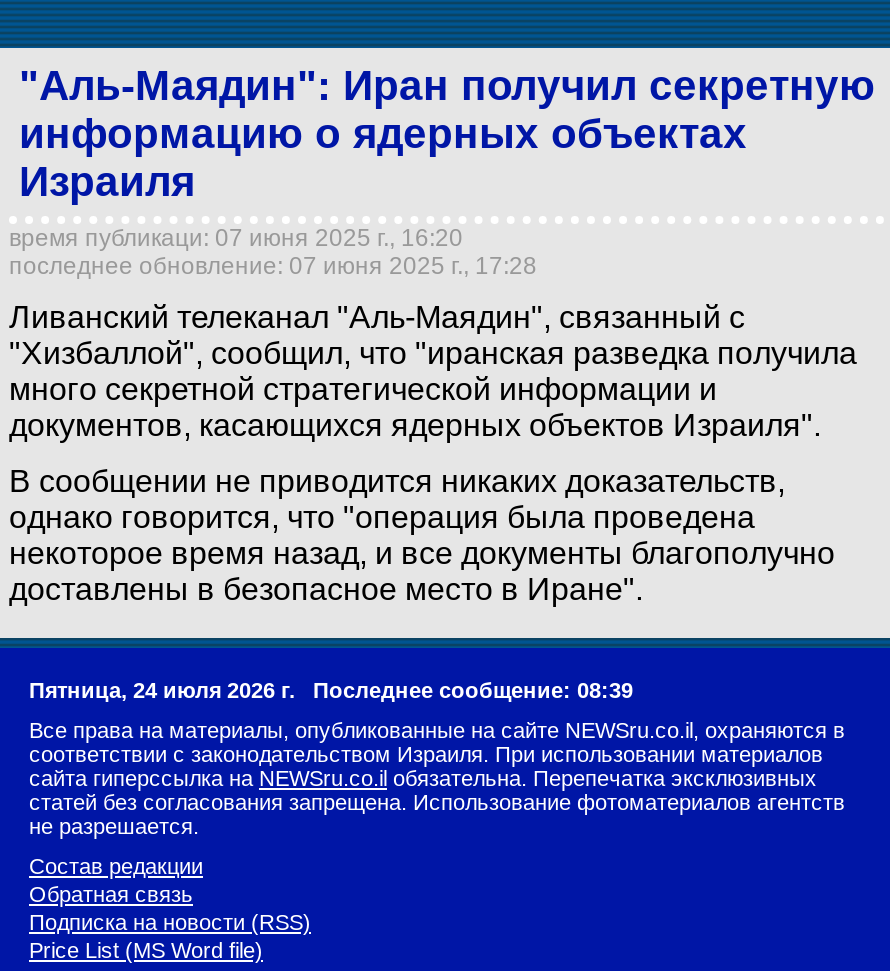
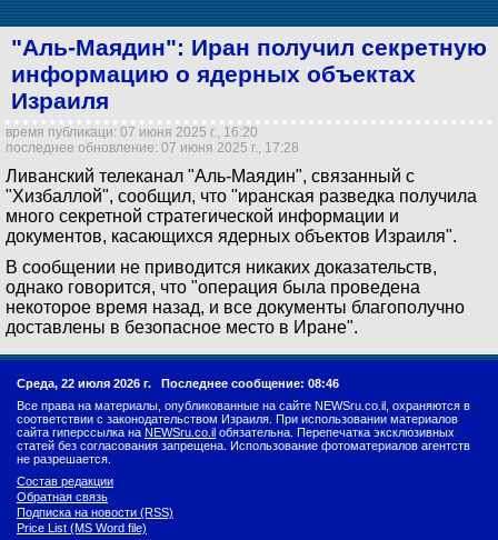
[29,678,633,702] Пятница, 24 июля 2026 г. Последнее сообщение: 08:39 -> [17,377,339,390] Среда, 22 июля 2026 г. Последнее сообщение: 08:46

